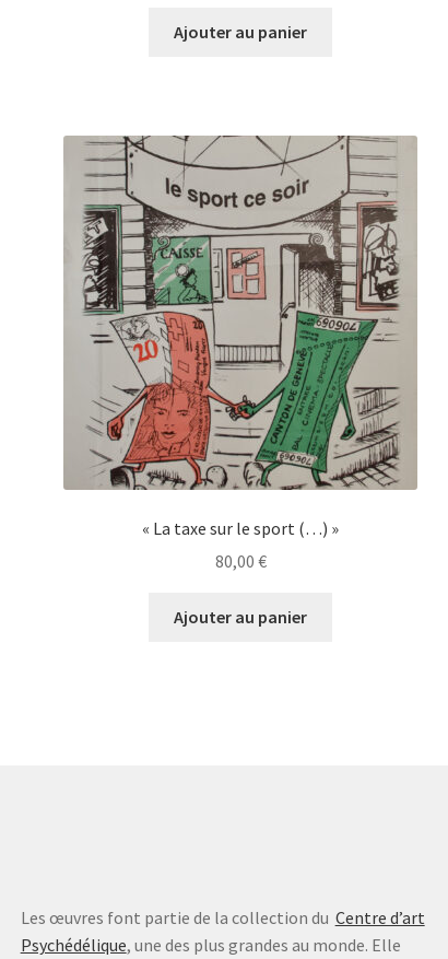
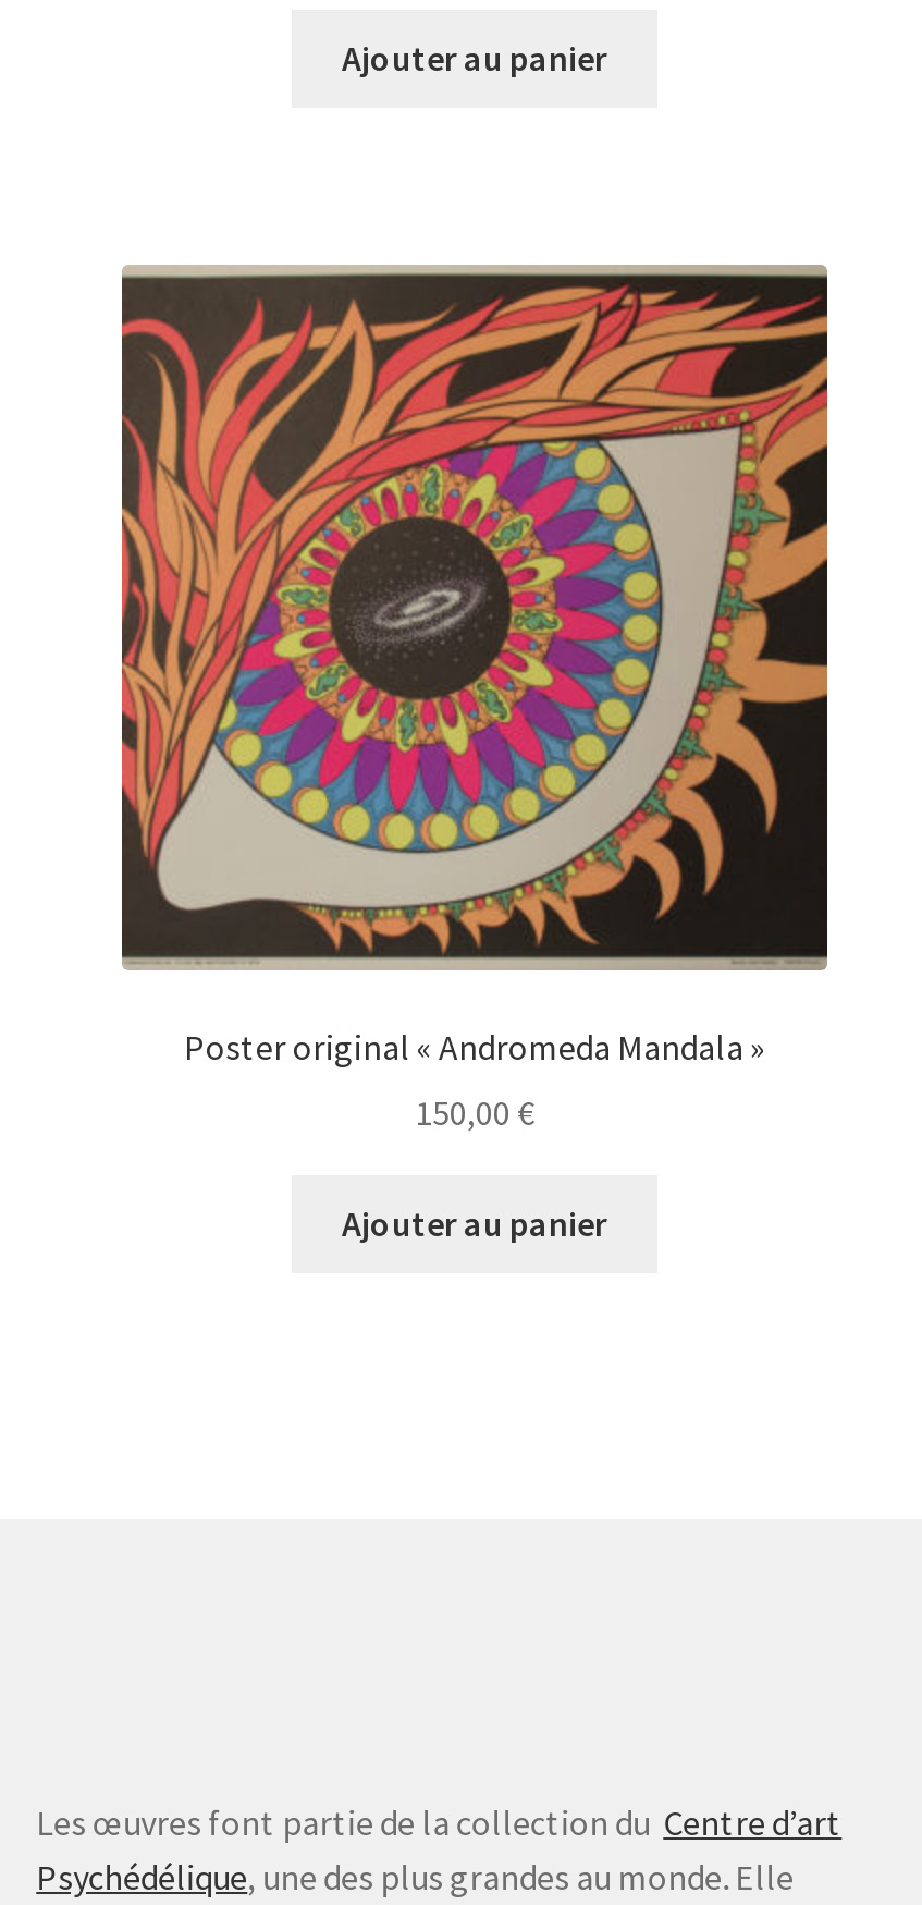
[63,136,417,539] [image] | « La taxe sur le sport (…) » -> [120,267,829,1068] [image] | Poster original « Andromeda Mandala »
[215,550,266,572] 80,00 € -> [415,1091,534,1134] 150,00 €

